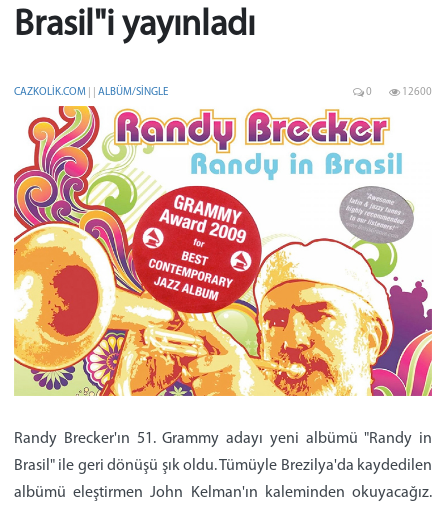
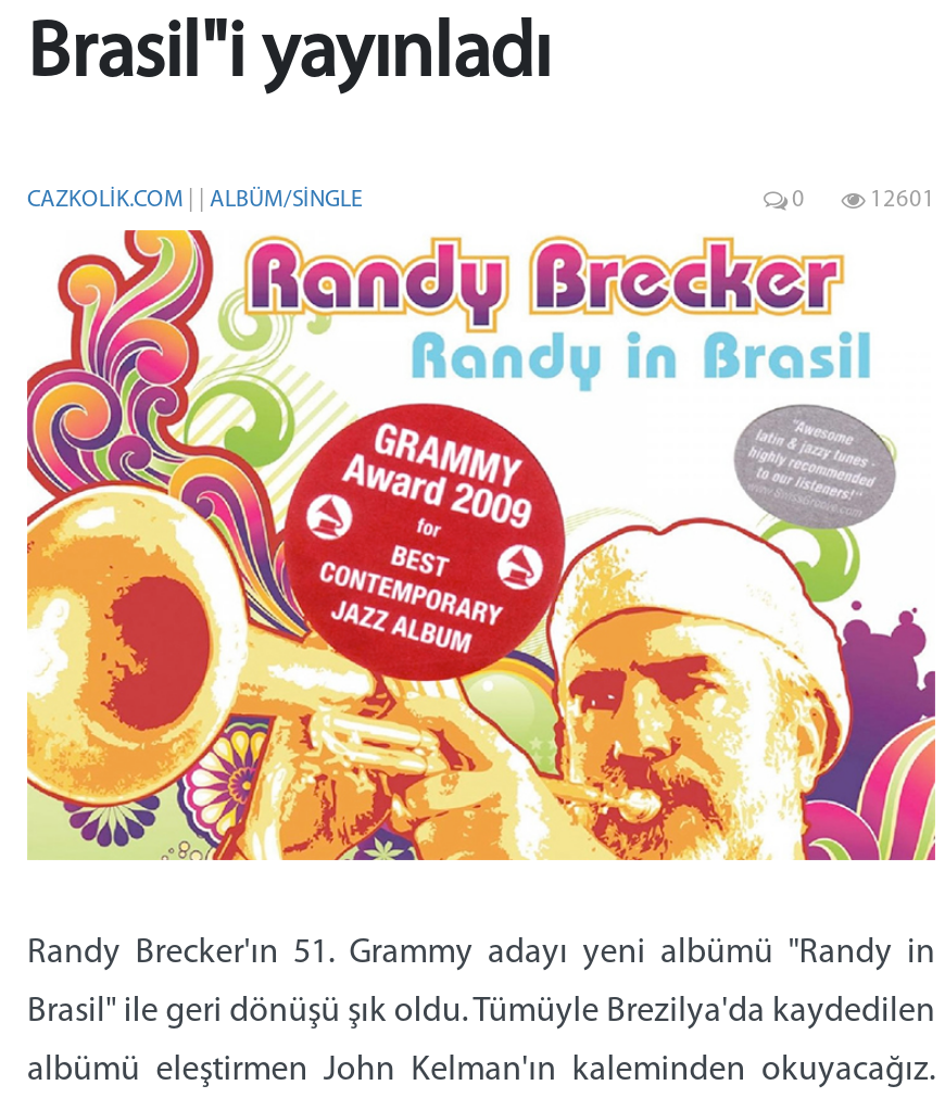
[402,87,432,98] 12600 -> [870,189,935,213] 12601

